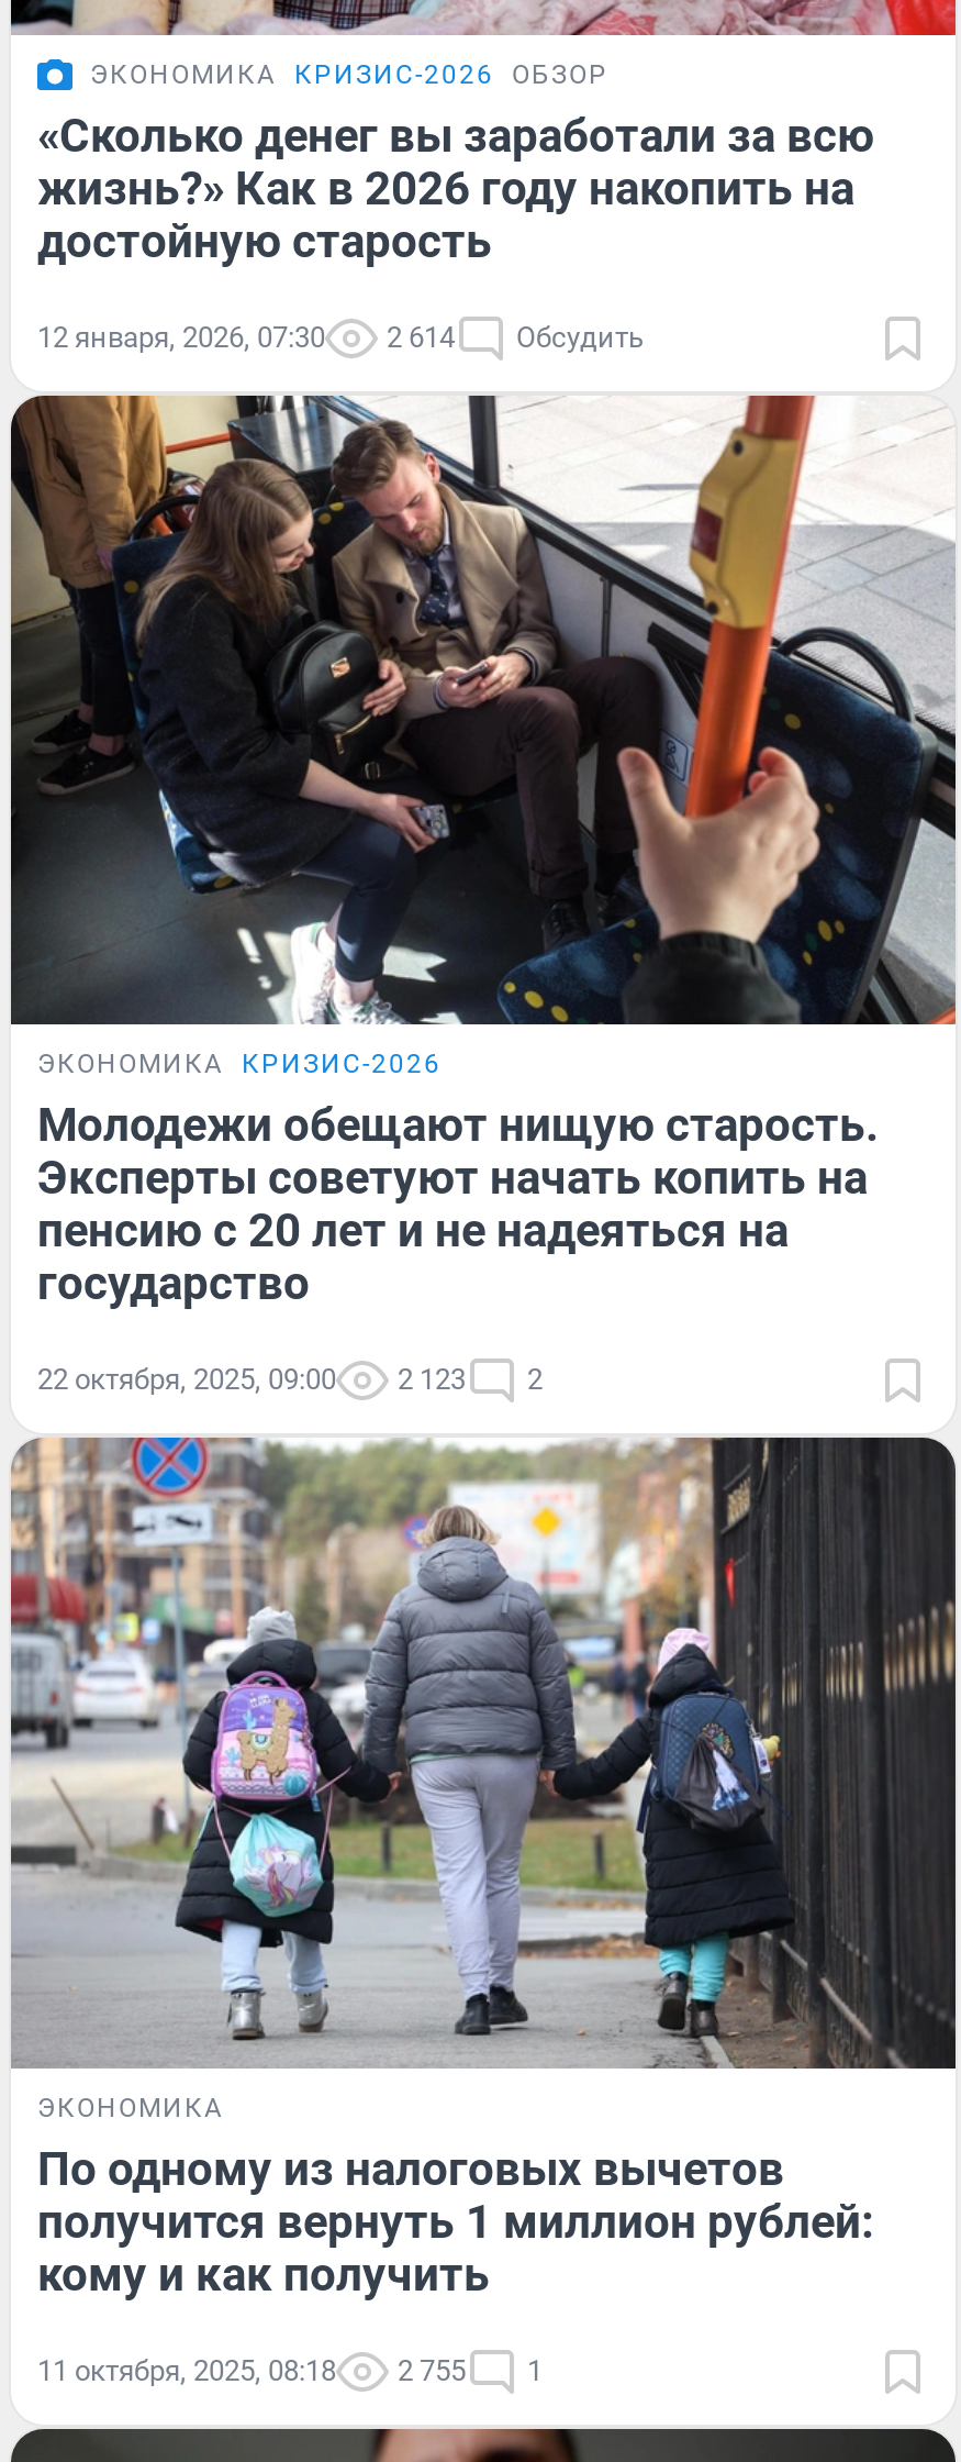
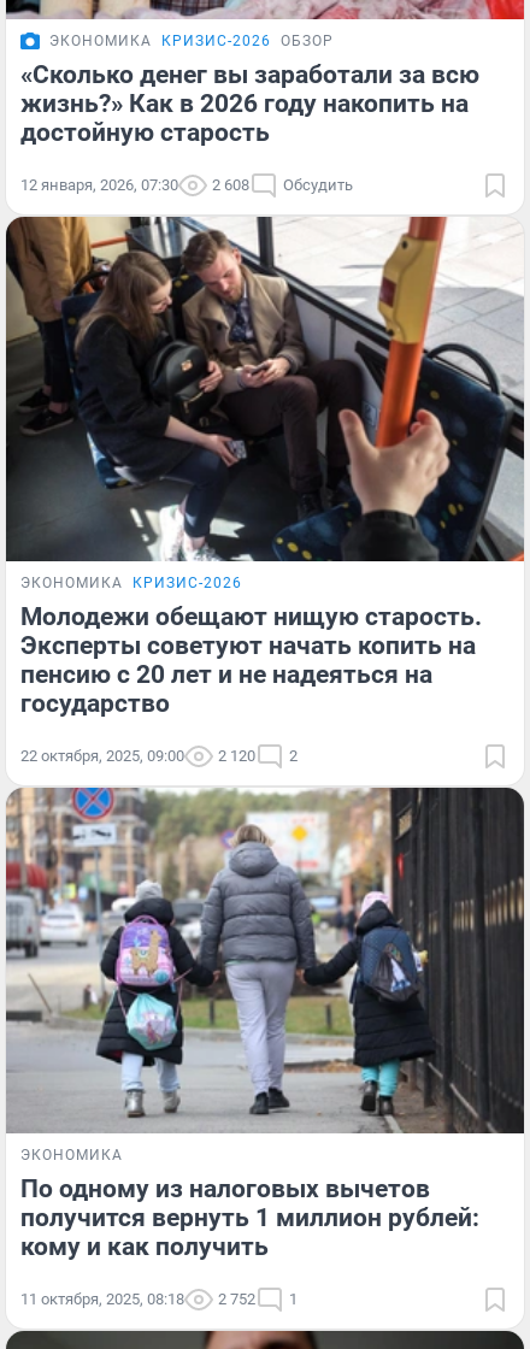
[37,320,644,353] 12 января, 2026, 07:30 2 614 Обсудить -> [20,175,353,194] 12 января, 2026, 07:30 2 608 Обсудить
[37,1364,543,1397] 22 октября, 2025, 09:00 2 123 2 -> [20,747,298,765] 22 октября, 2025, 09:00 2 120 2
[37,2354,543,2387] 11 октября, 2025, 08:18 2 755 1 -> [20,1290,298,1308] 11 октября, 2025, 08:18 2 752 1

